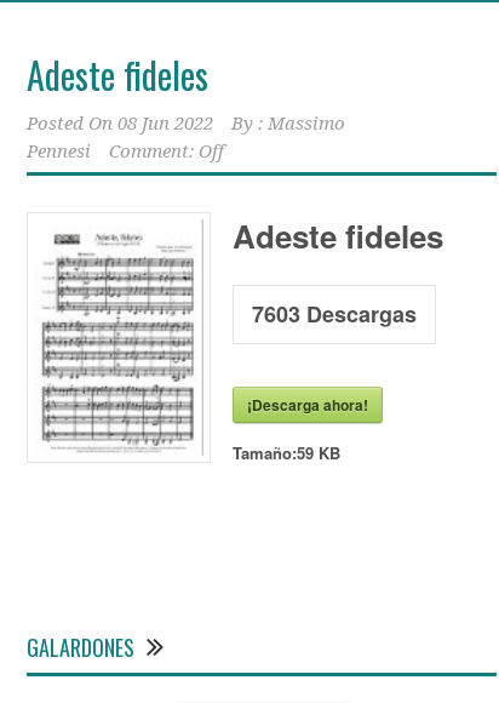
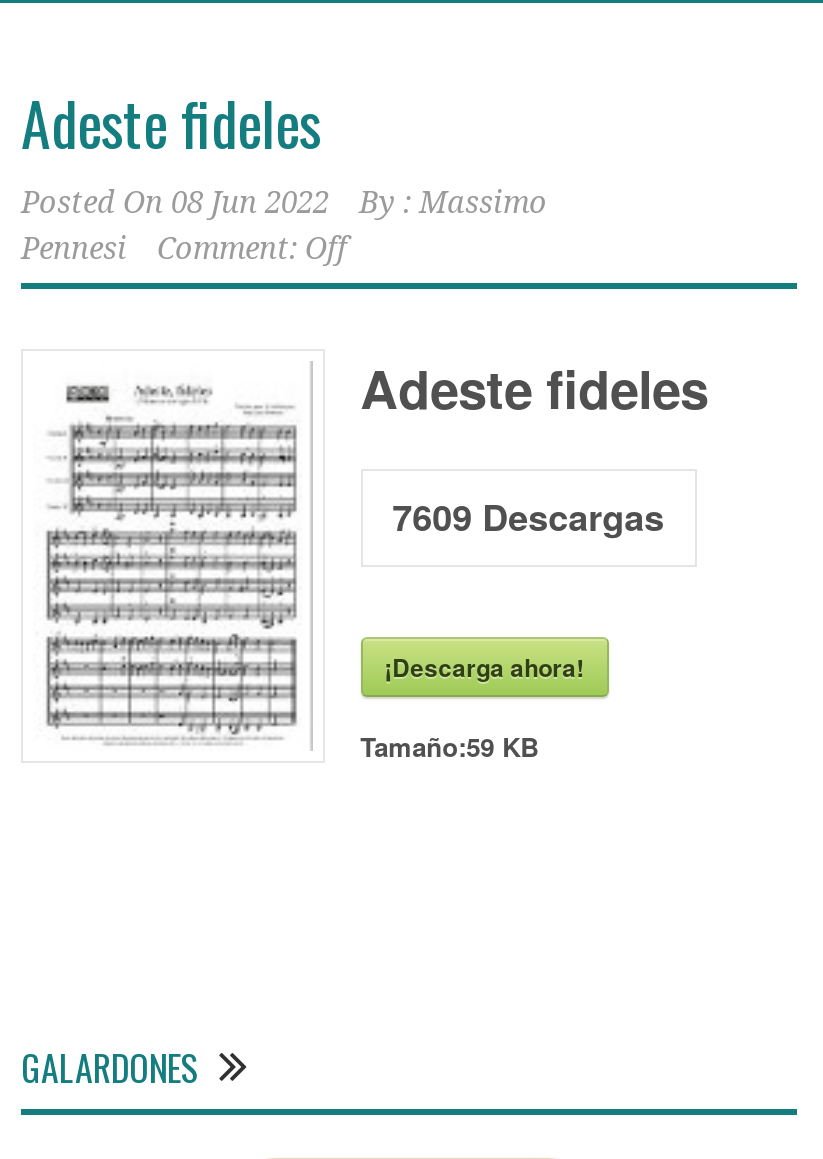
[252,298,416,329] 7603 Descargas -> [392,490,664,542] 7609 Descargas

